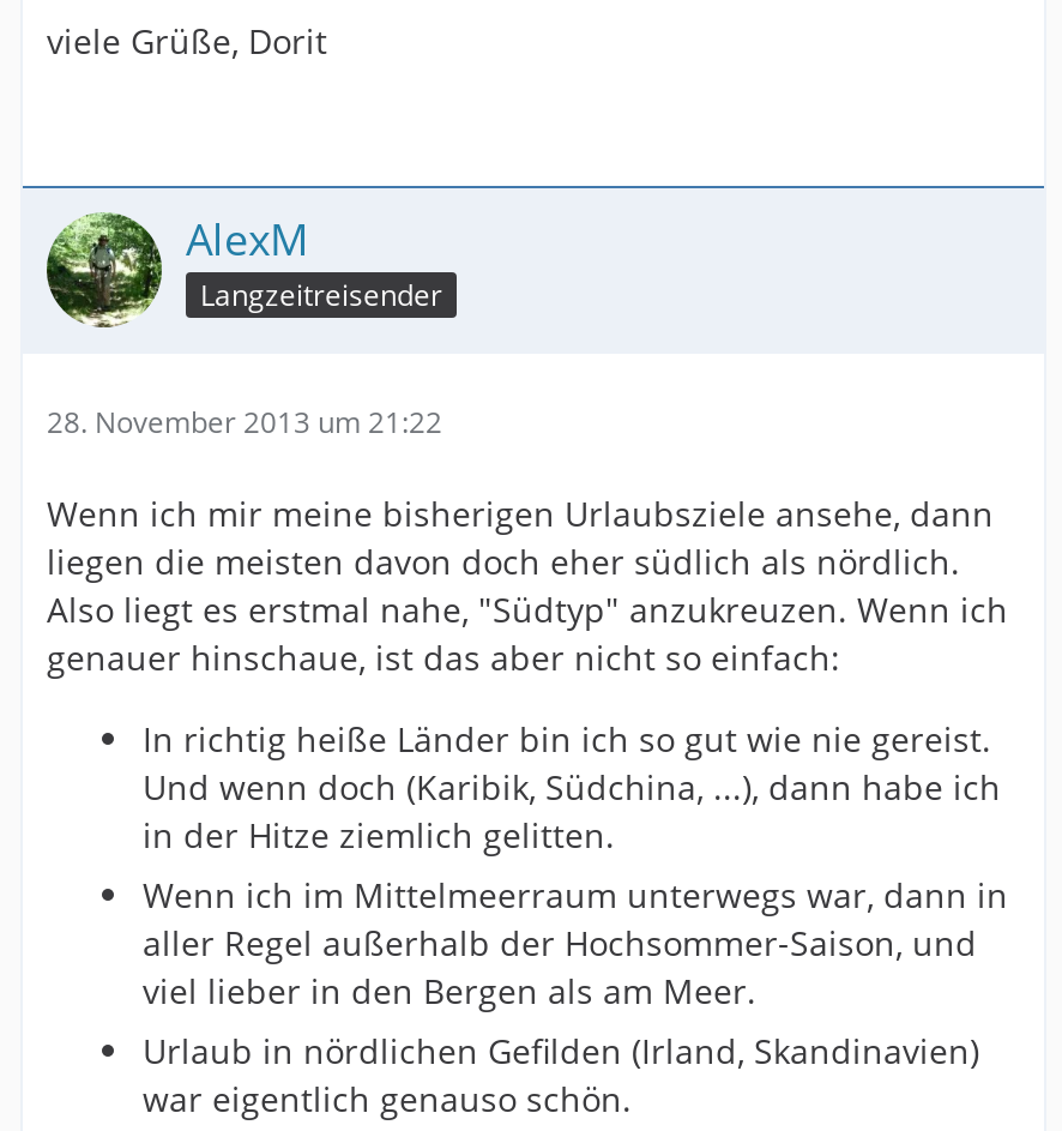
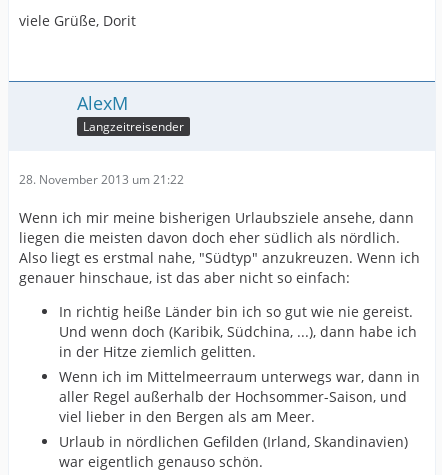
[44,210,164,330] [image] -> none

